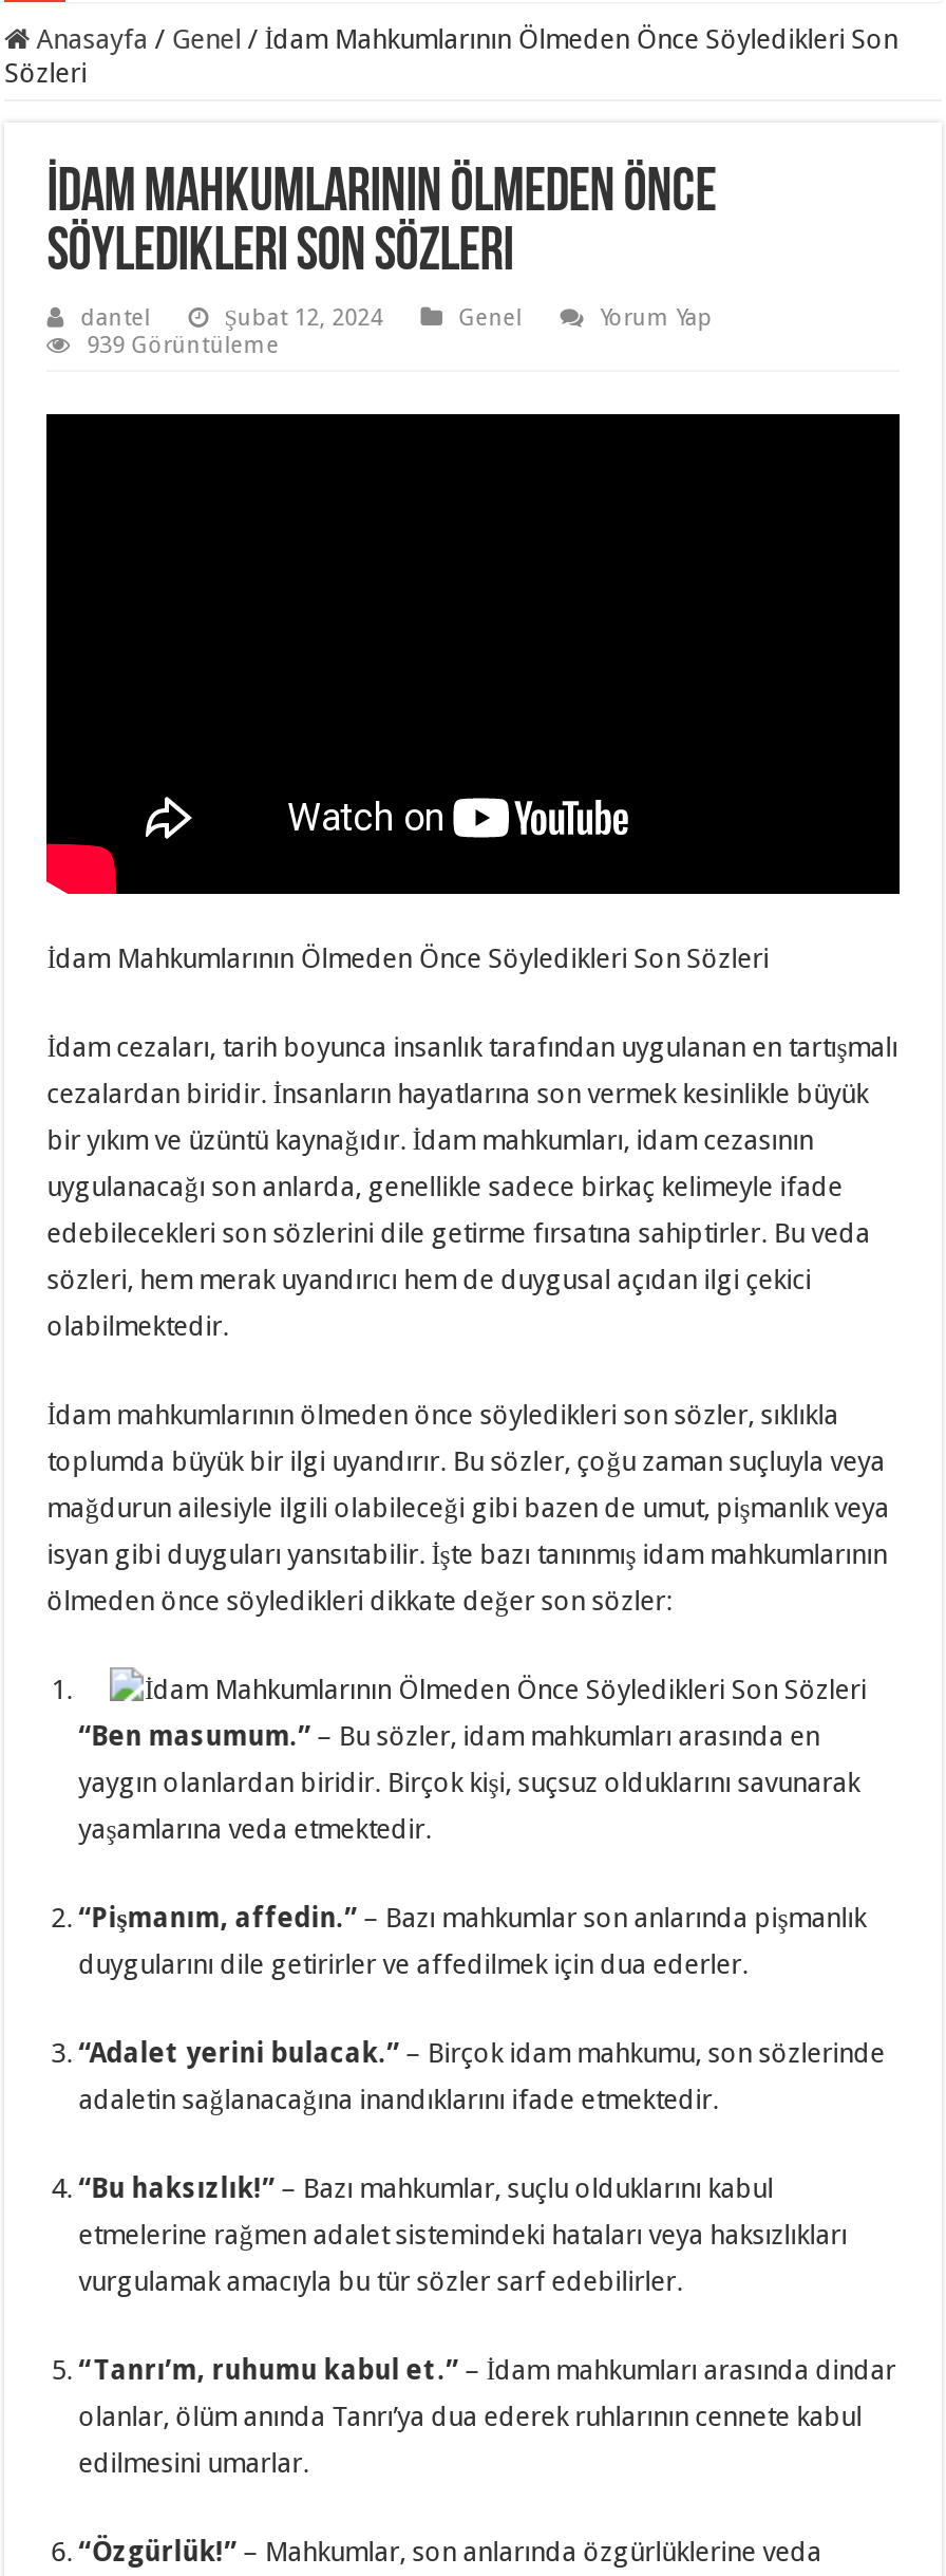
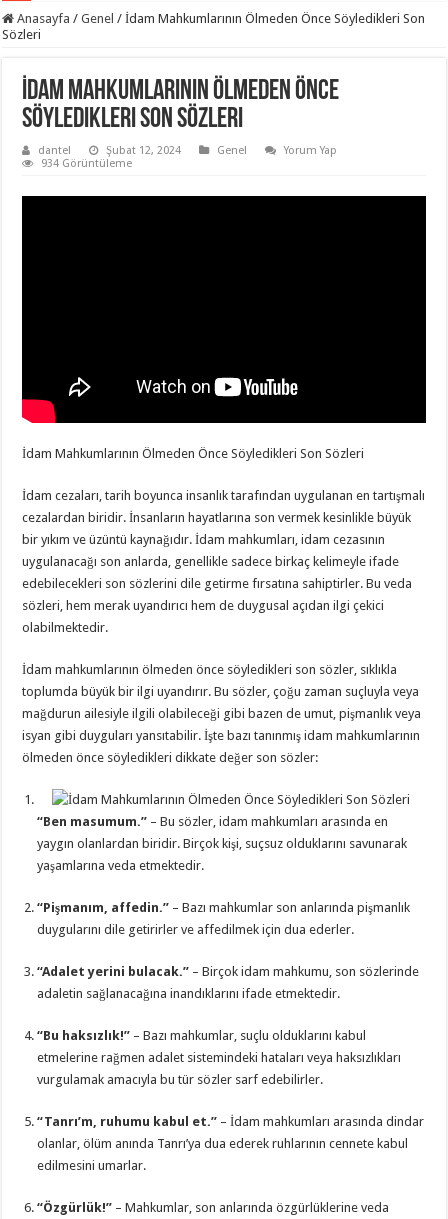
[87,332,279,359] 939 Görüntüleme -> [41,157,132,170] 934 Görüntüleme

